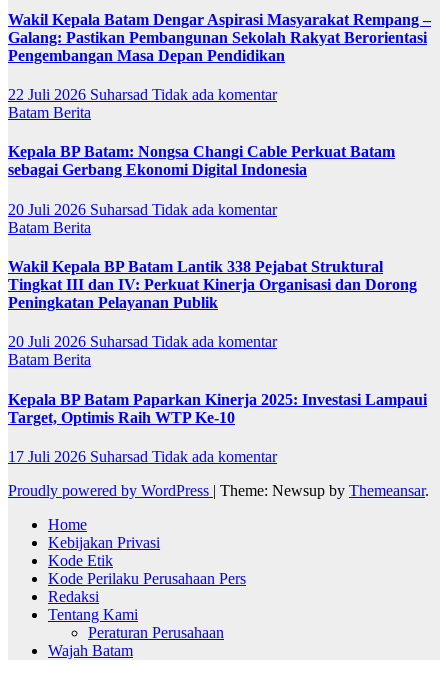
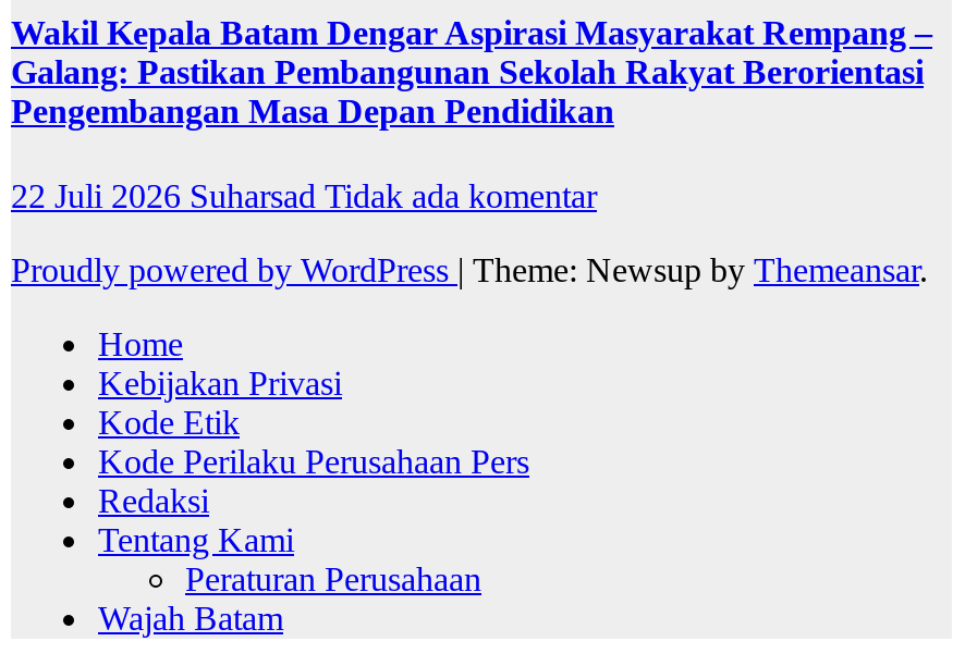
[8,104,427,465] Batam Berita | Kepala BP Batam: Nongsa Changi Cable Perkuat Batam | sebagai Gerbang Ekonomi Digital Indonesia | 20 Juli 2026 Suharsad Tidak ada komentar | Batam Berita | Wakil Kepala BP Batam Lantik 338 Pejabat Struktural | Tingkat III dan IV: Perkuat Kinerja Organisasi dan Dorong | Peningkatan Pelayanan Publik | 20 Juli 2026 Suharsad Tidak ada komentar | Batam Berita | Kepala BP Batam Paparkan Kinerja 2025: Investasi Lampaui | Target, Optimis Raih WTP Ke-10 | 17 Juli 2026 Suharsad Tidak ada komentar -> none

